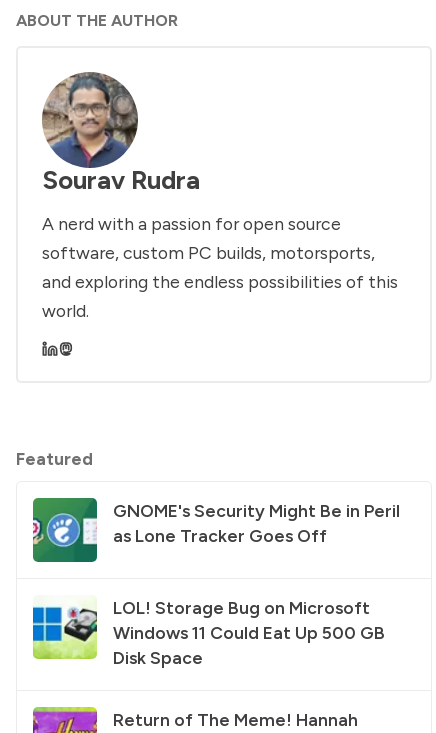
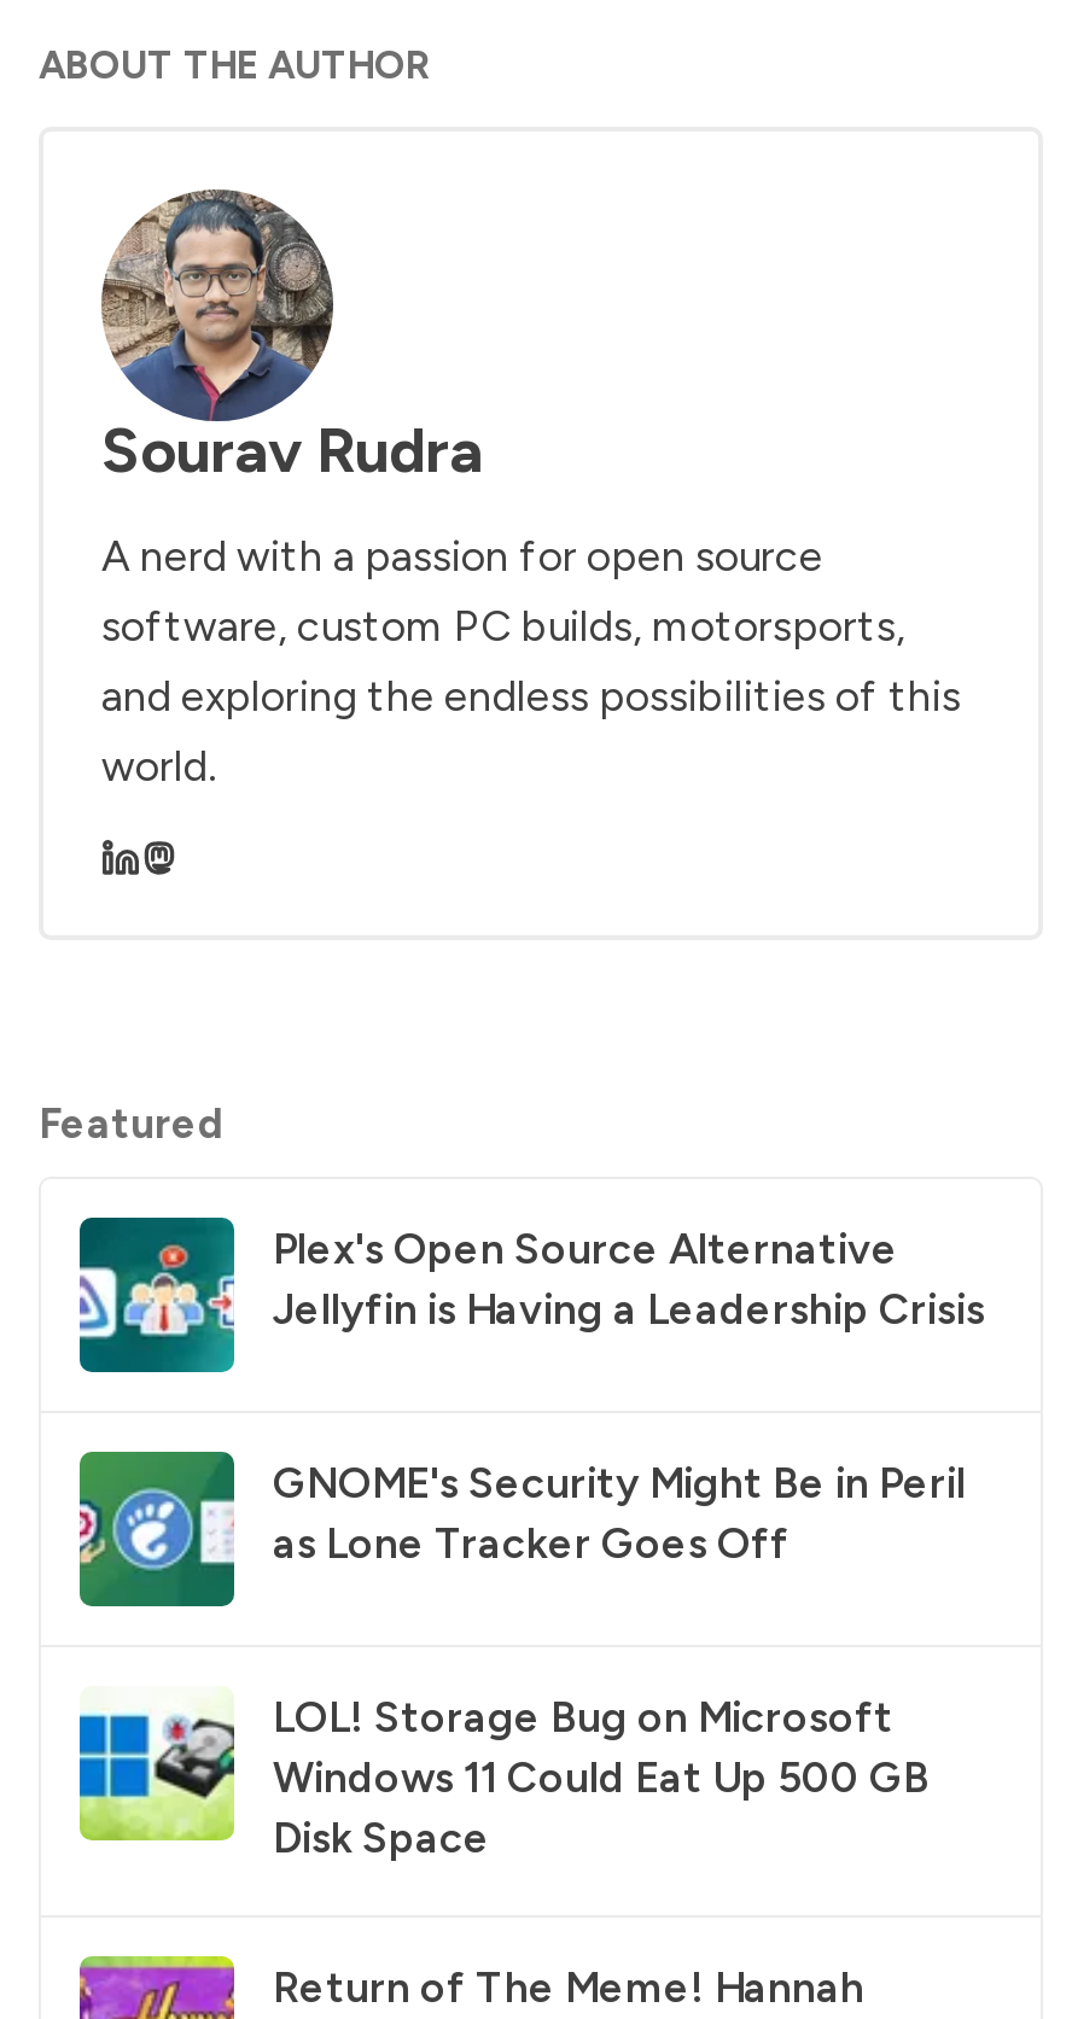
none -> [77,1218,985,1372] [image] | Plex's Open Source Alternative | Jellyfin is Having a Leadership Crisis

